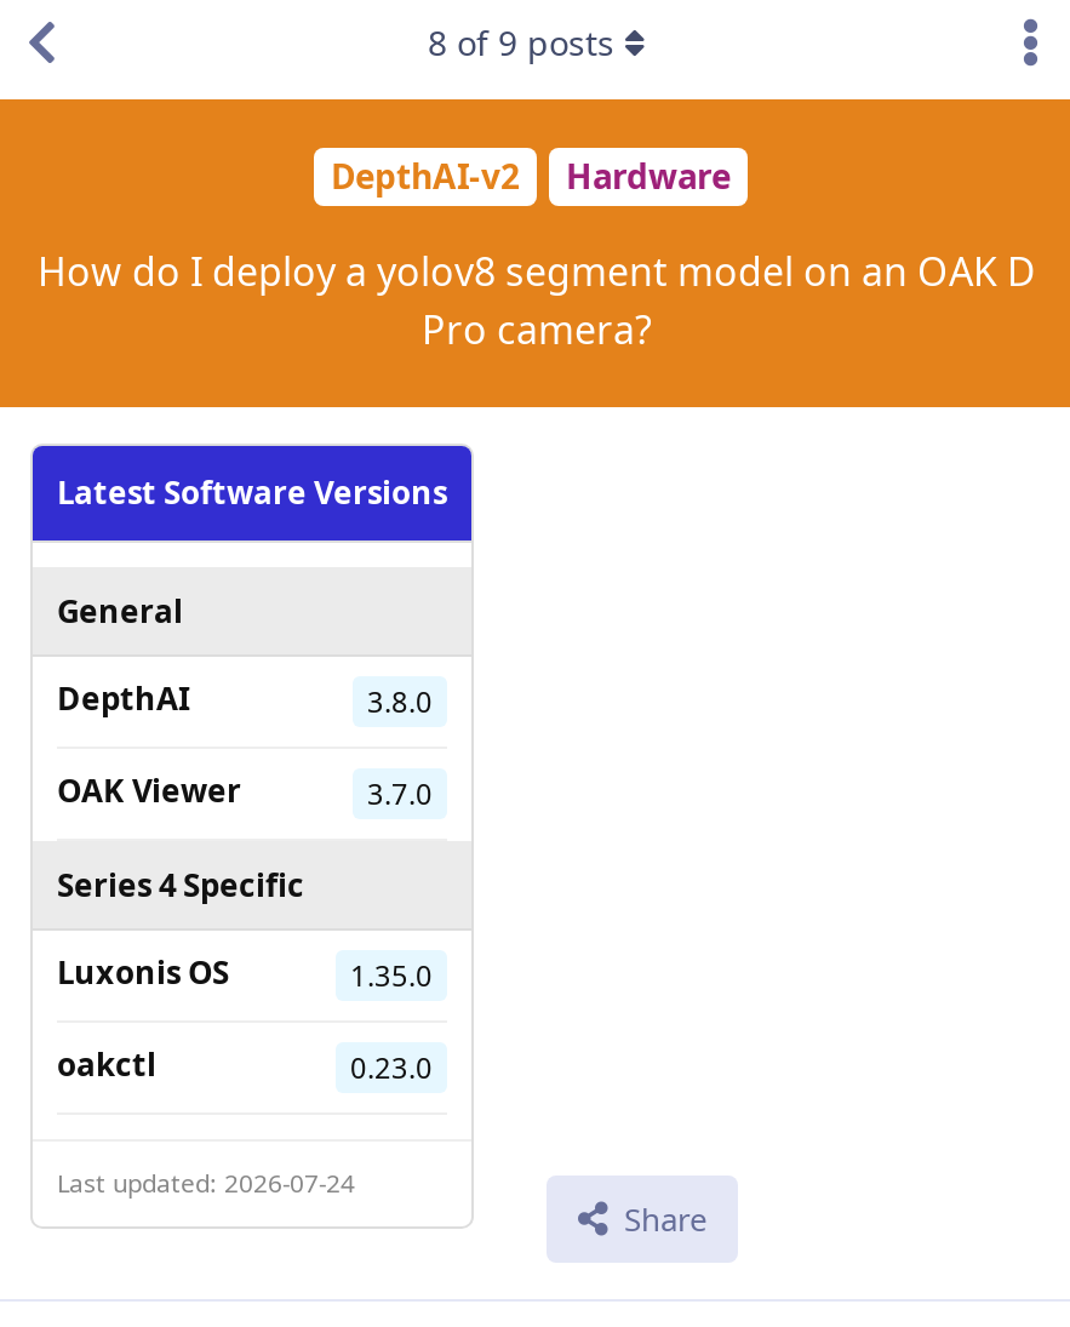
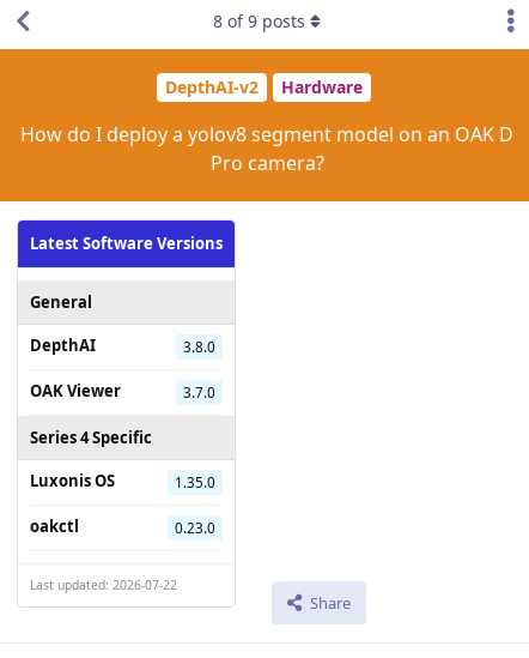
[57,1165,355,1199] Last updated: 2026-07-24 -> [30,576,177,593] Last updated: 2026-07-22

